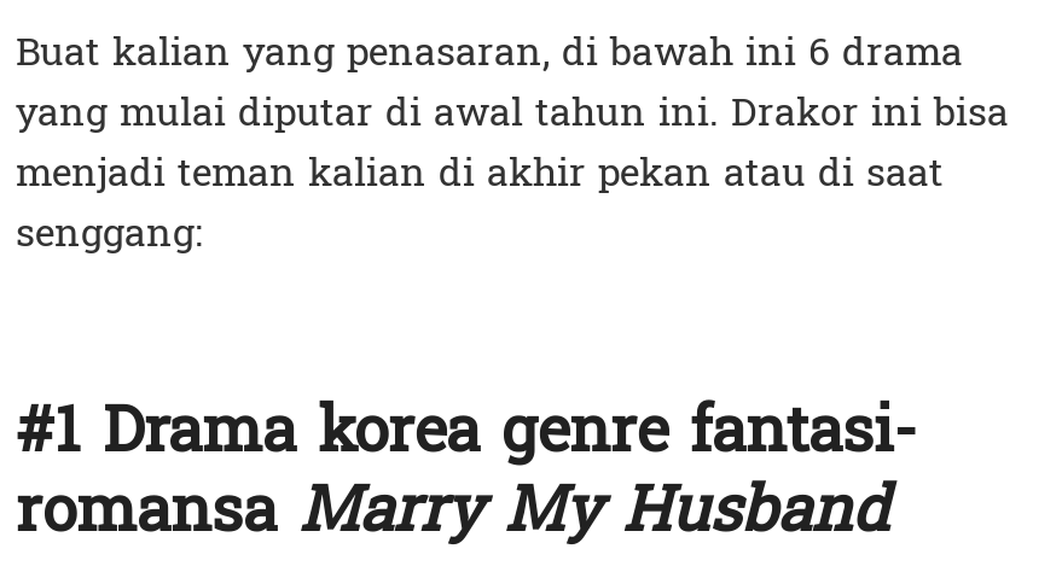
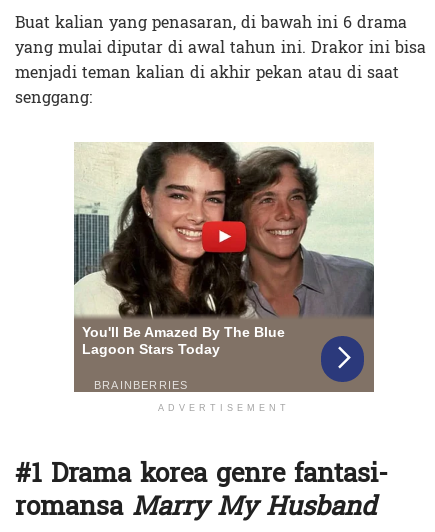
none -> [73,141,375,413] [image] | ADVERTISEMENT

